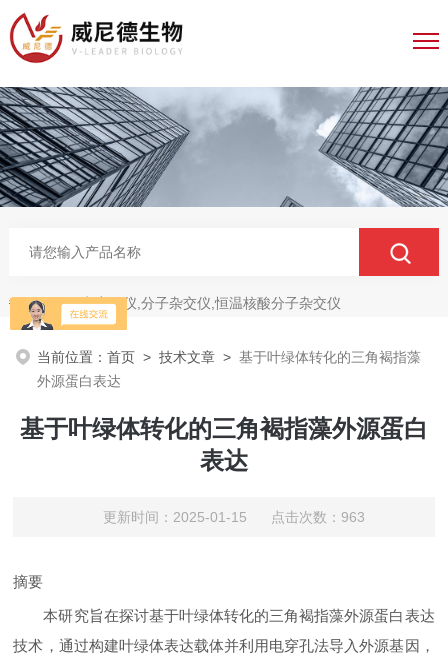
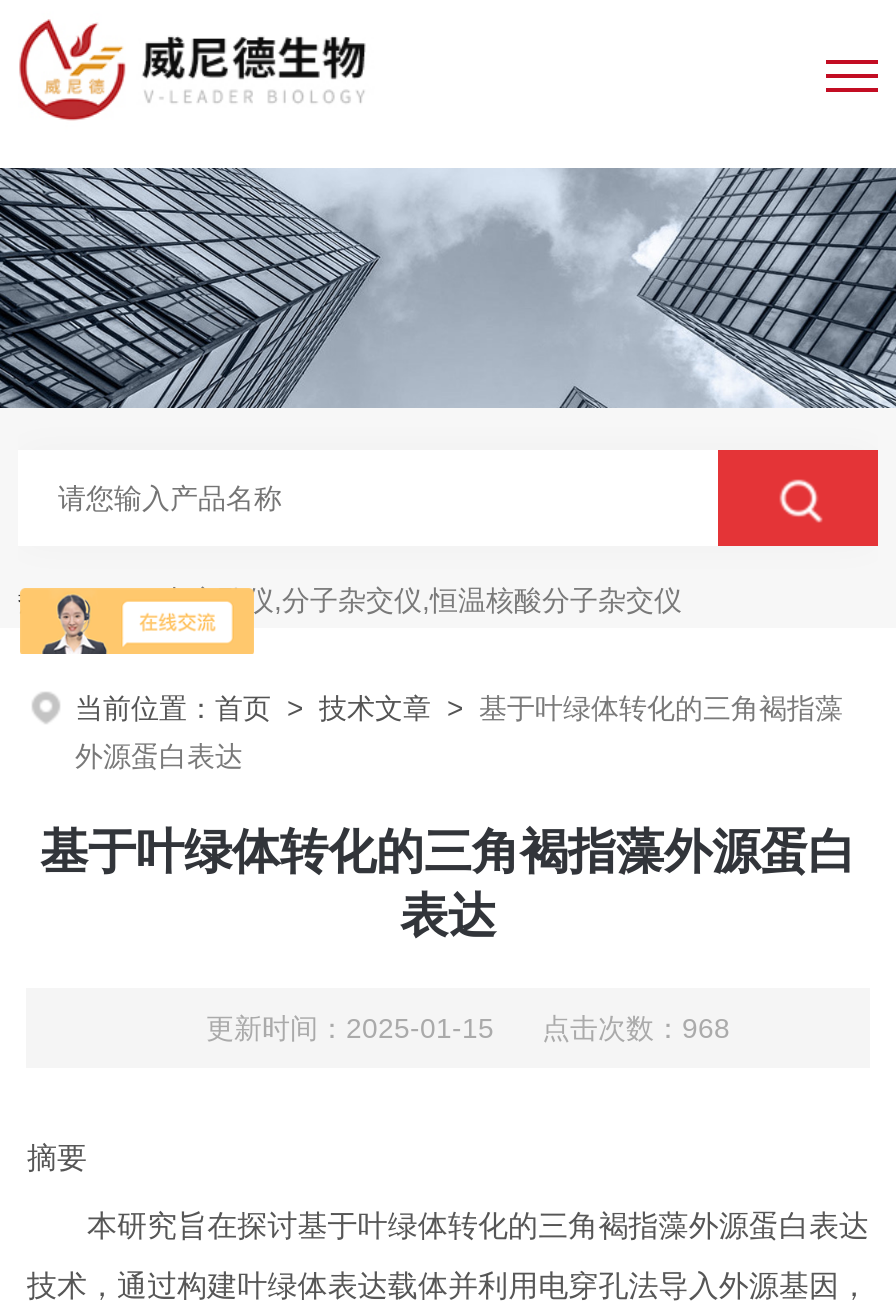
[103,509,365,525] 更新时间：2025-01-15 点击次数：963 -> [206,1012,730,1044] 更新时间：2025-01-15 点击次数：968

